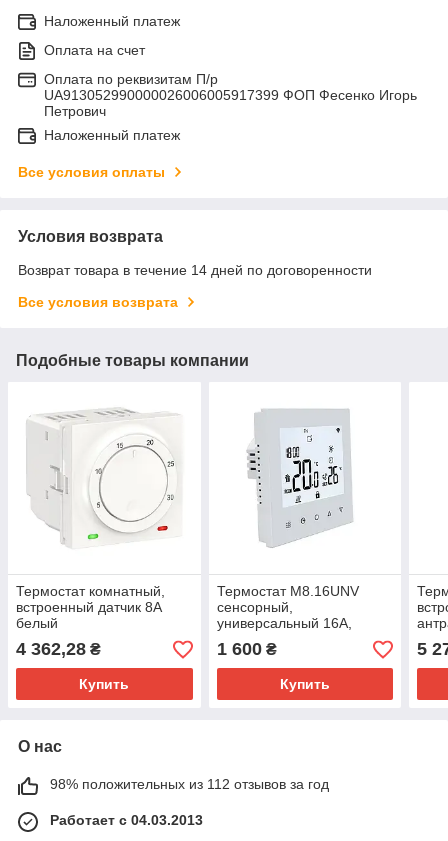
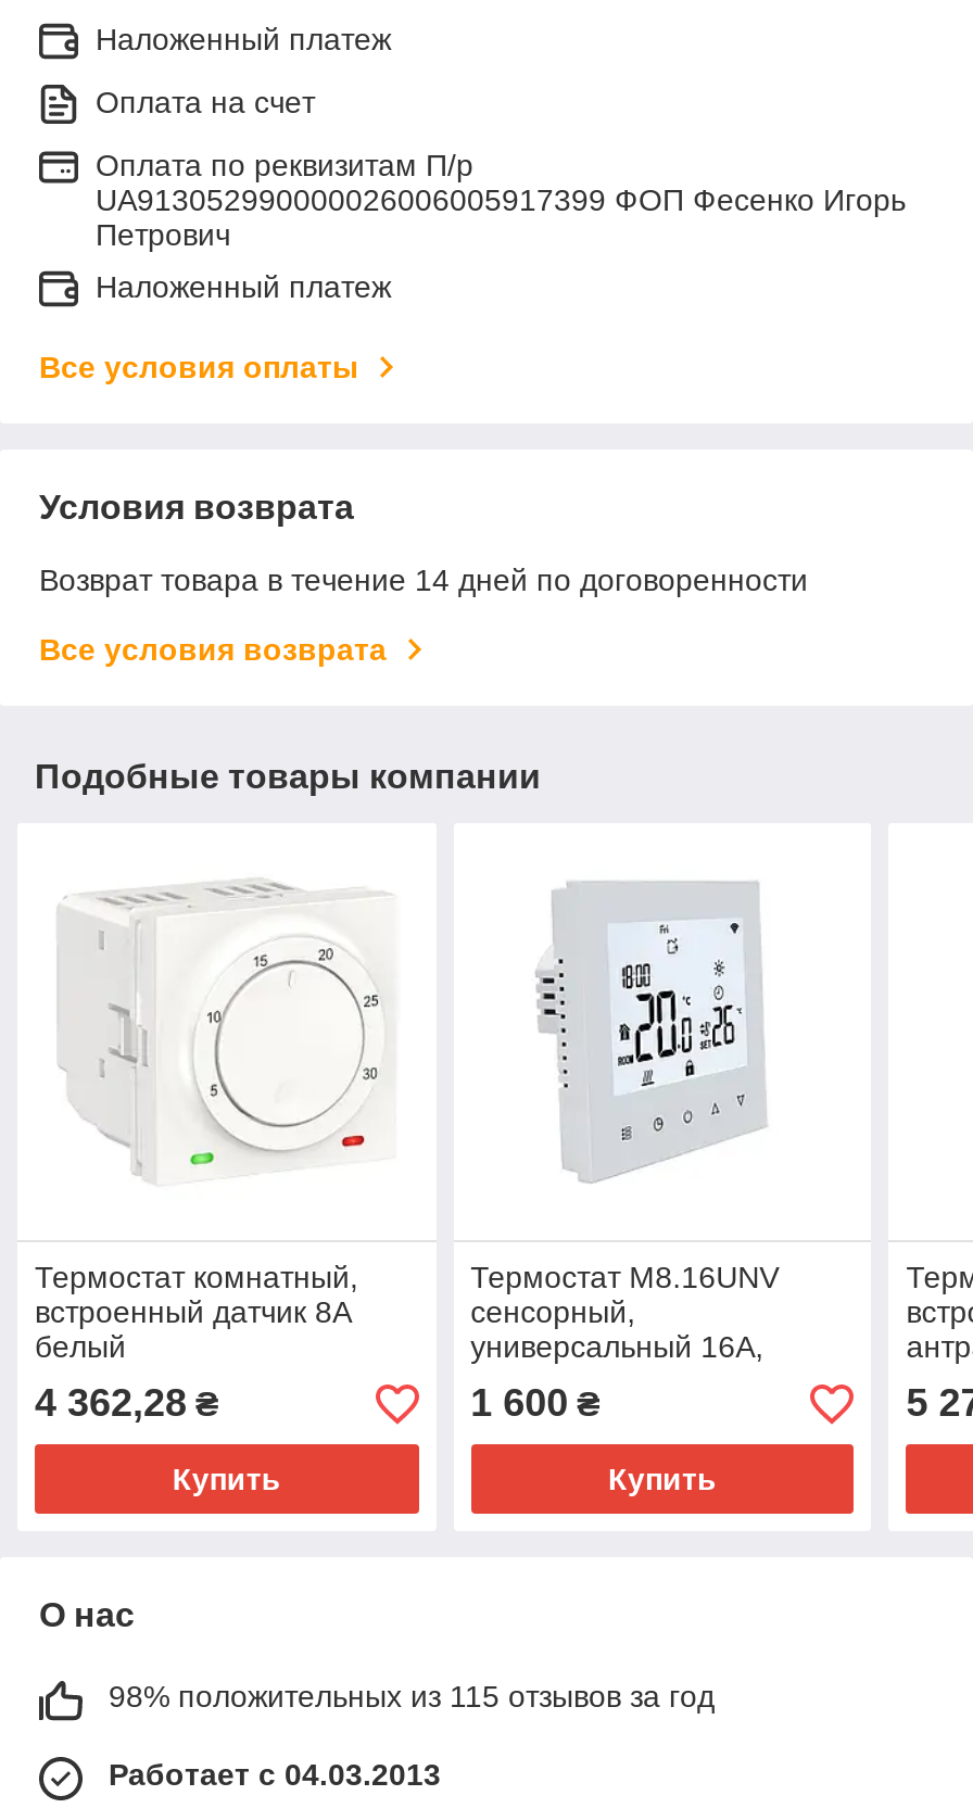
[50,776,329,792] 98% положительных из 112 отзывов за год -> [109,1680,715,1714] 98% положительных из 115 отзывов за год

